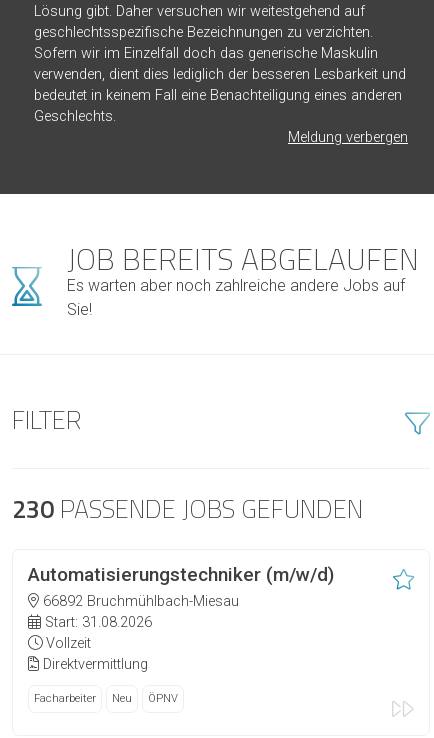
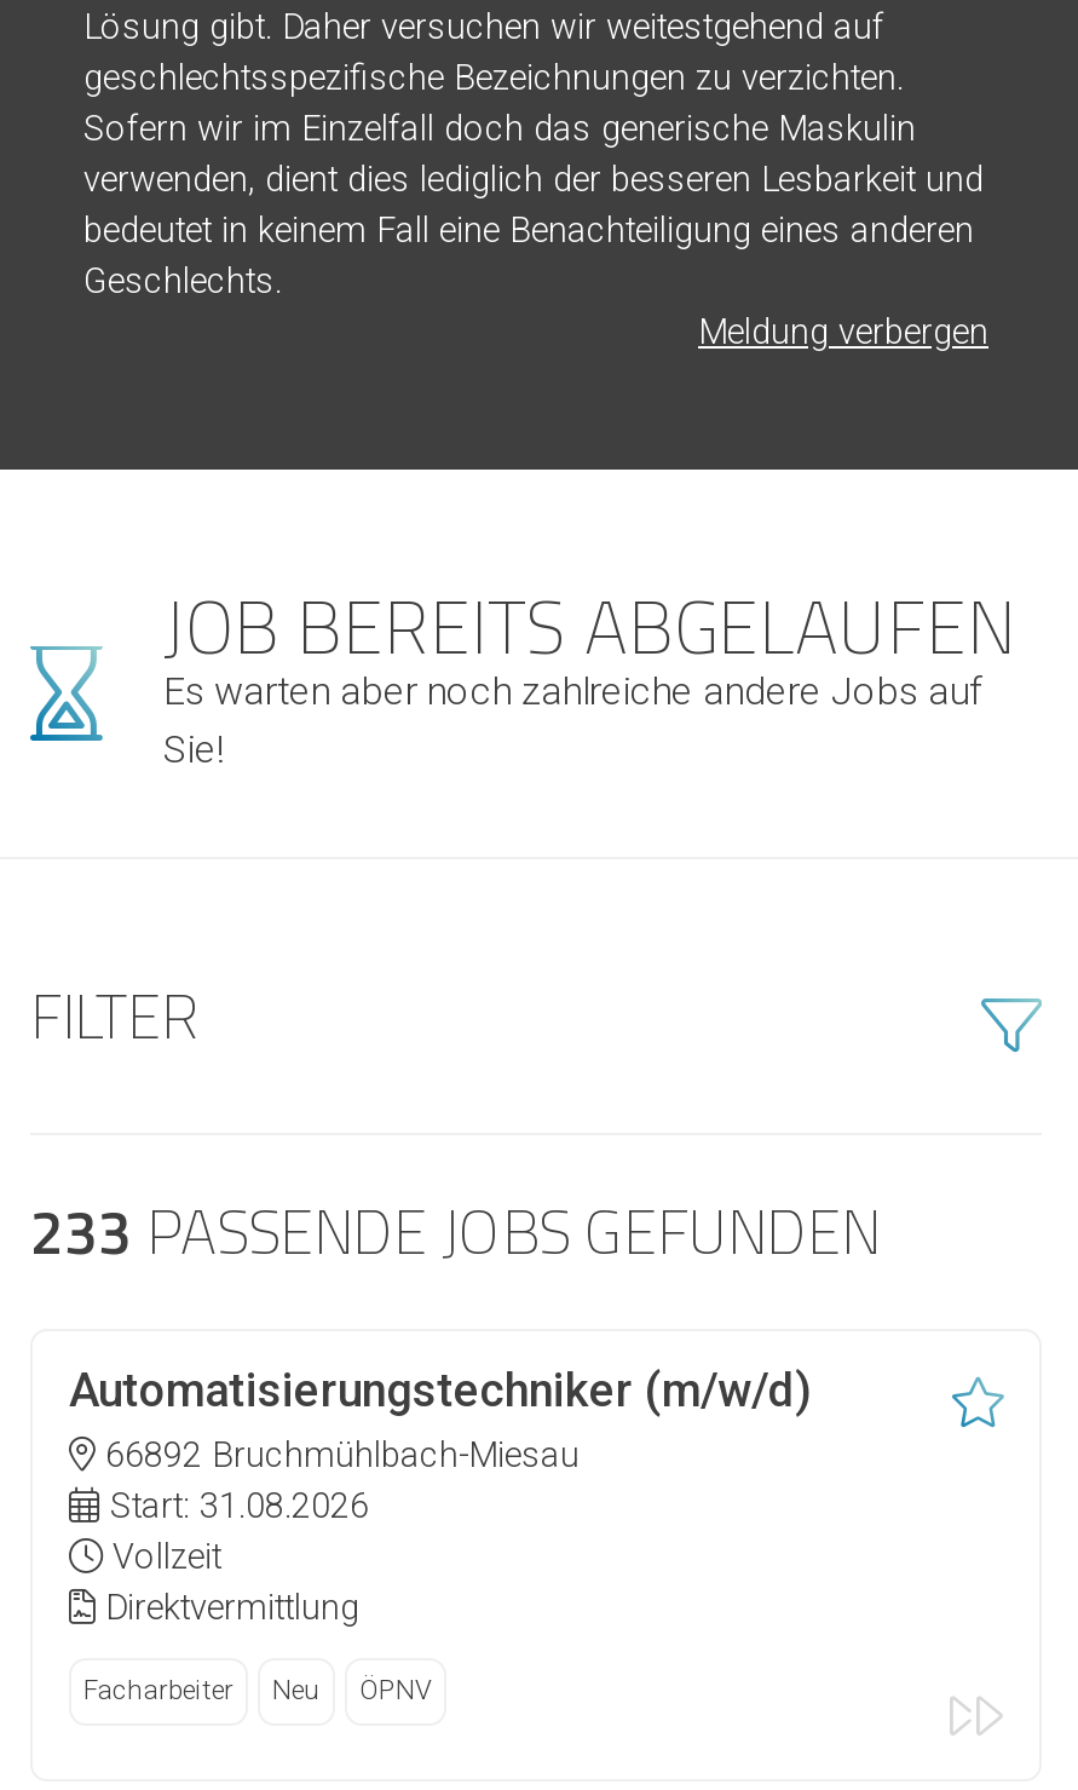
[12,489,363,528] 230 PASSENDE JOBS GEFUNDEN -> [30,1183,880,1278] 233 PASSENDE JOBS GEFUNDEN

